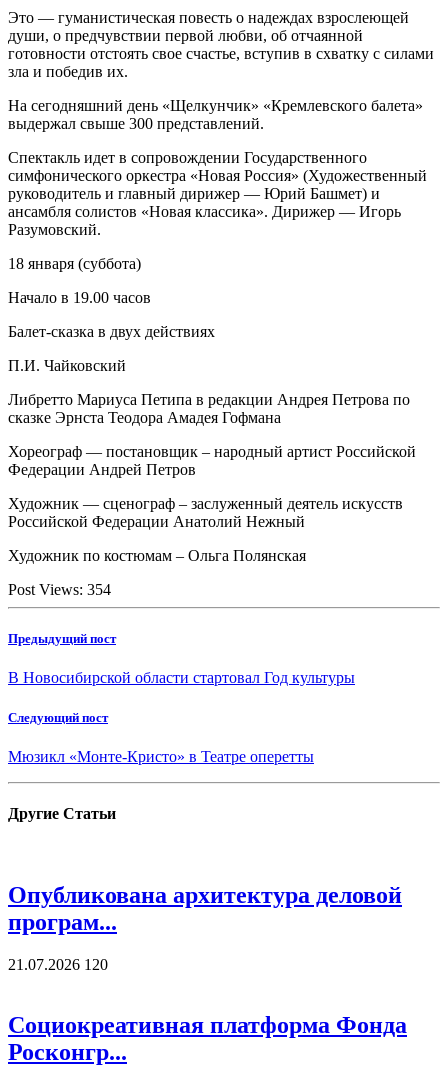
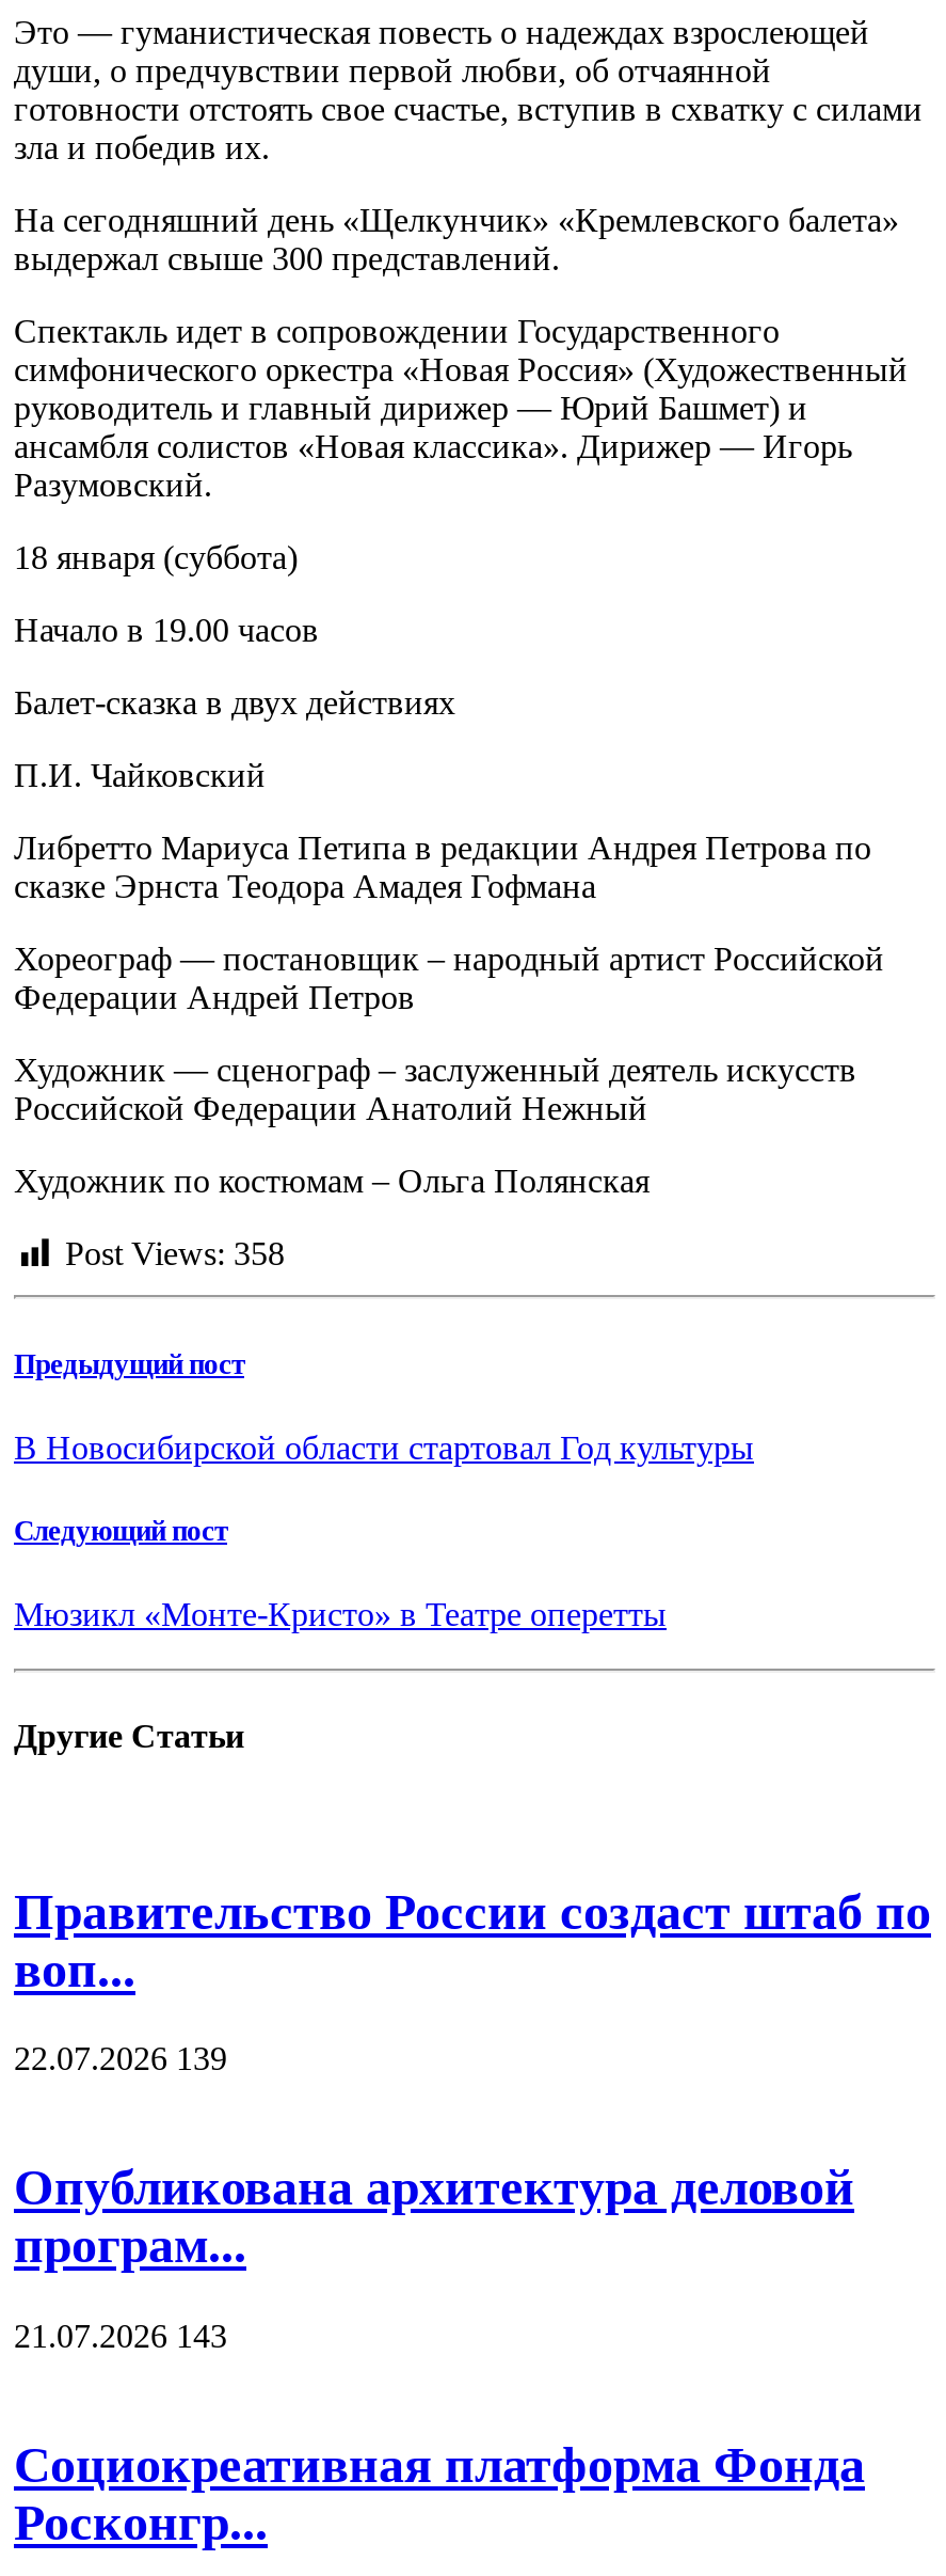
[8,581,111,598] Post Views: 354 -> [65,1235,285,1272] Post Views: 358
none -> [14,1883,931,2077] Правительство России создаст штаб по | воп... | 22.07.2026 139
[8,956,108,973] 21.07.2026 120 -> [14,2318,227,2354] 21.07.2026 143

